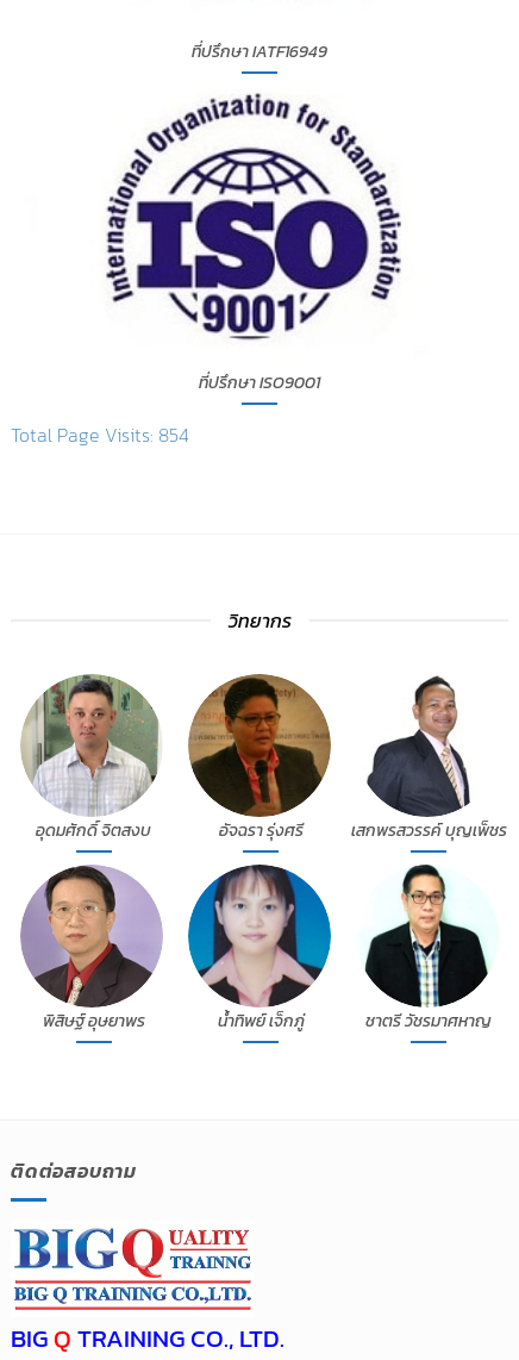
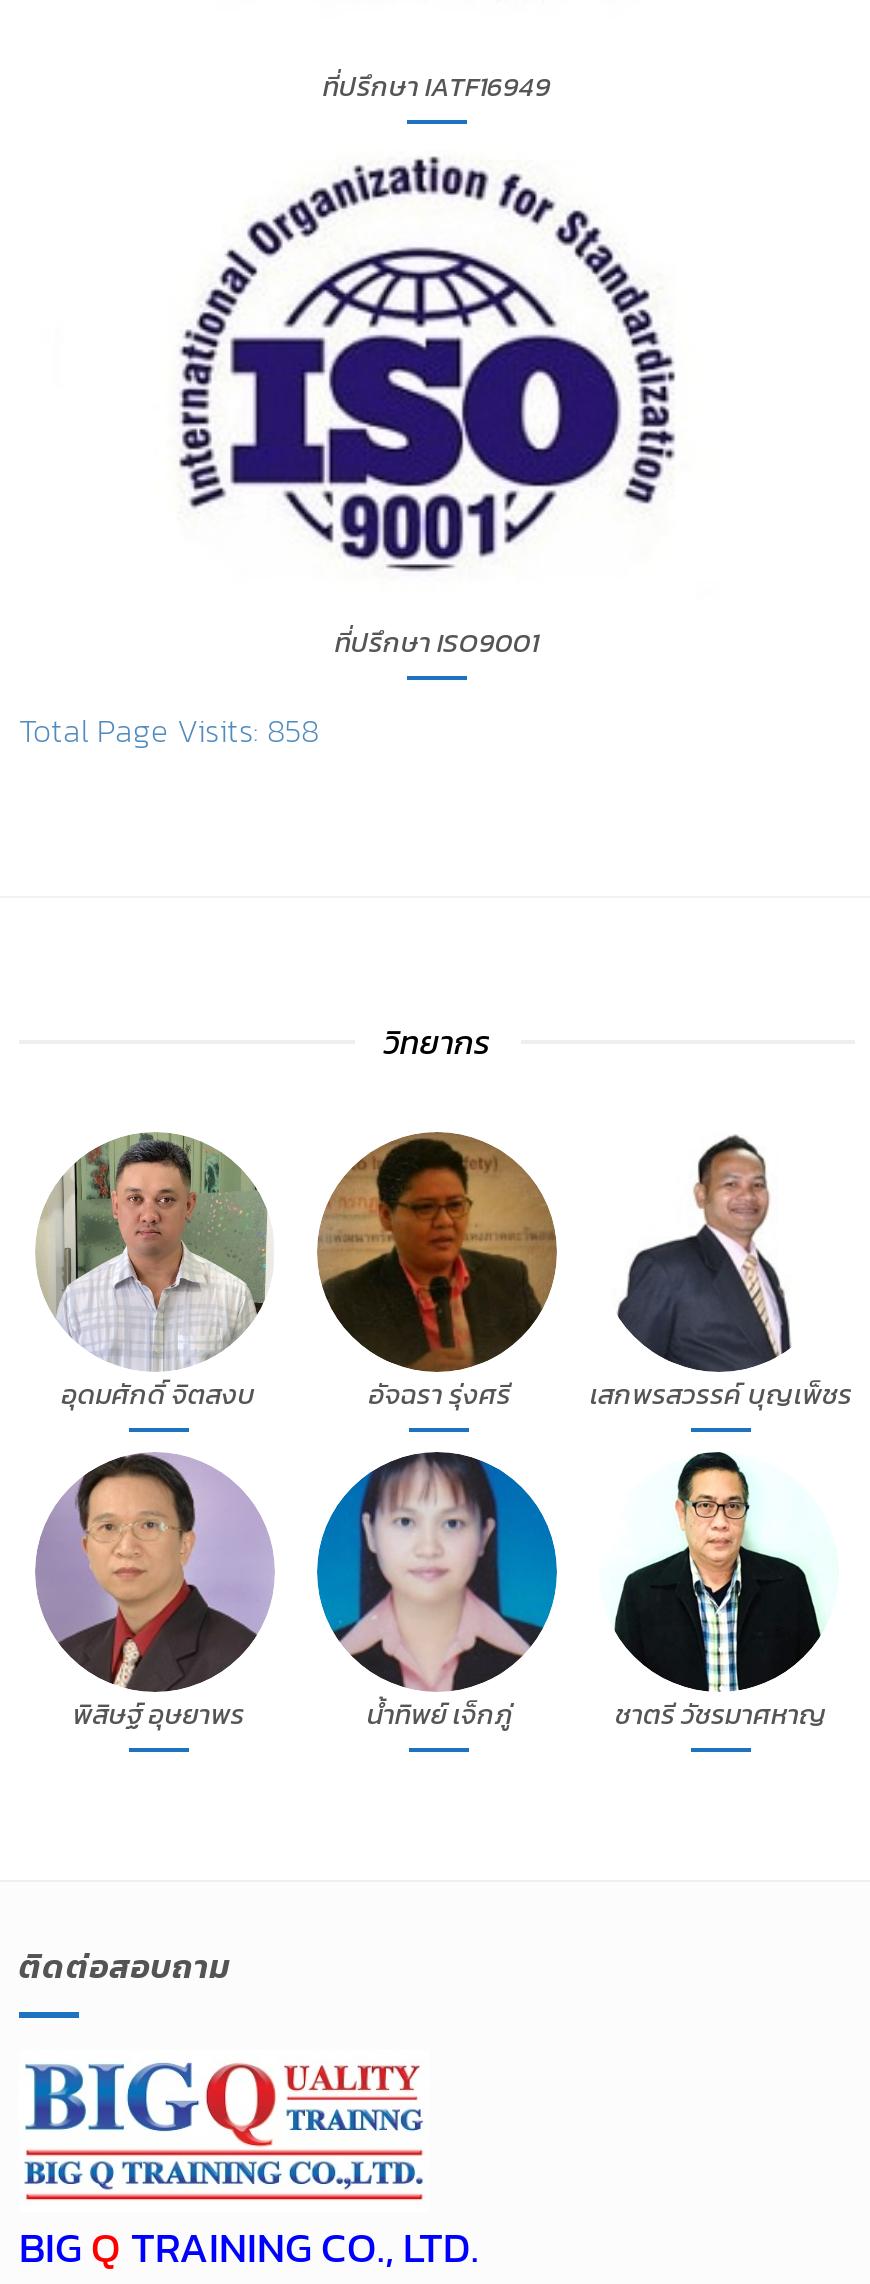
[11,420,189,449] Total Page Visits: 854 -> [19,706,319,754] Total Page Visits: 858

